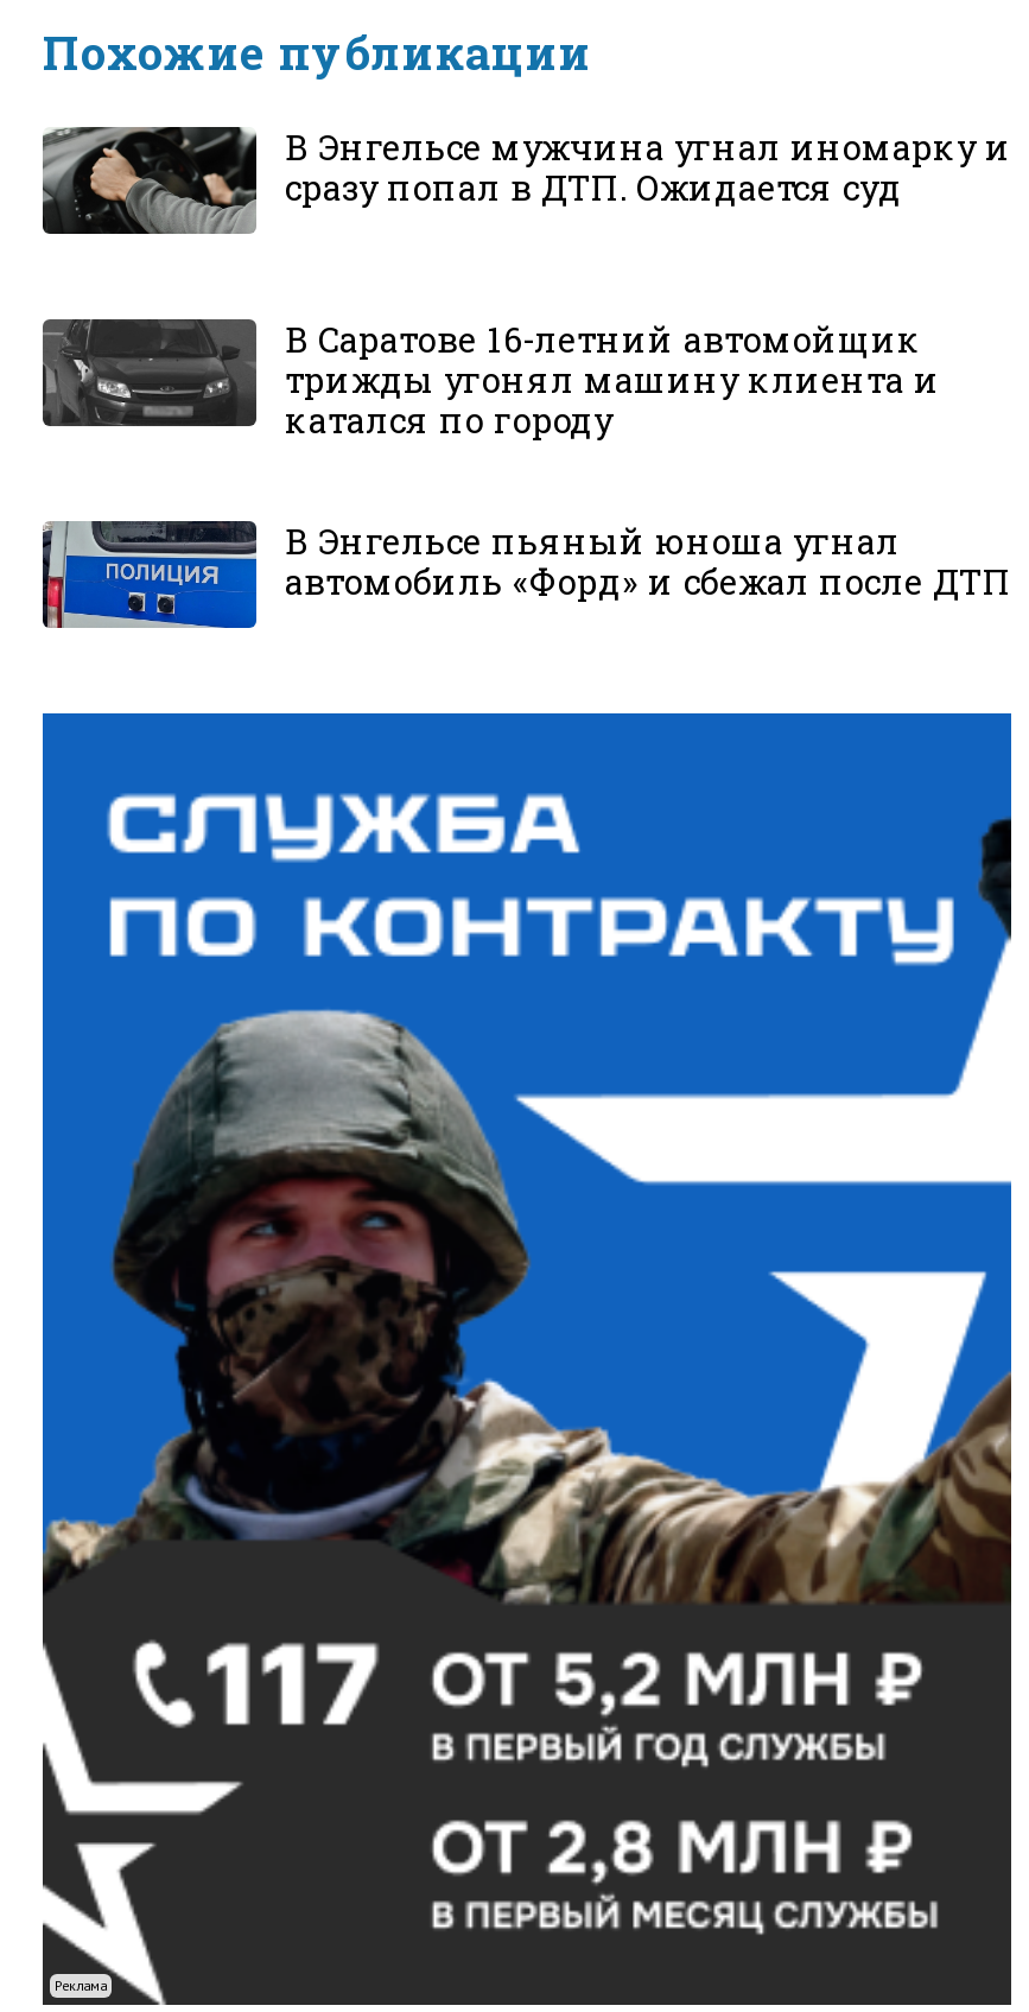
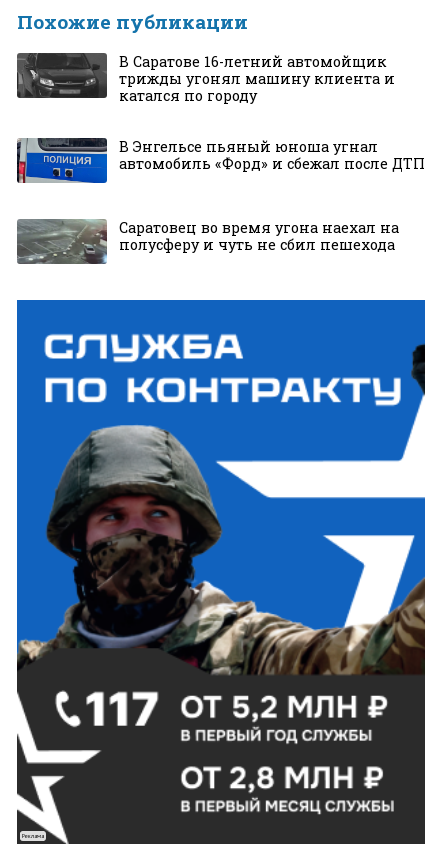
[43,124,1011,234] [image] | В Энгельсе мужчина угнал иномарку и | сразу попал в ДТП. Ожидается суд -> none
moved [40,316,1011,628] -> [16,52,425,183]: [image] | В Саратове 16-летний автомойщик | трижды угонял машину клиента и | катался по городу | В Энгельсе пьяный юноша угнал | автомобиль «Форд» и сбежал после ДТП
none -> [17,218,399,265] [image] | Саратовец во время угона наехал на | полусферу и чуть не сбил пешехода

